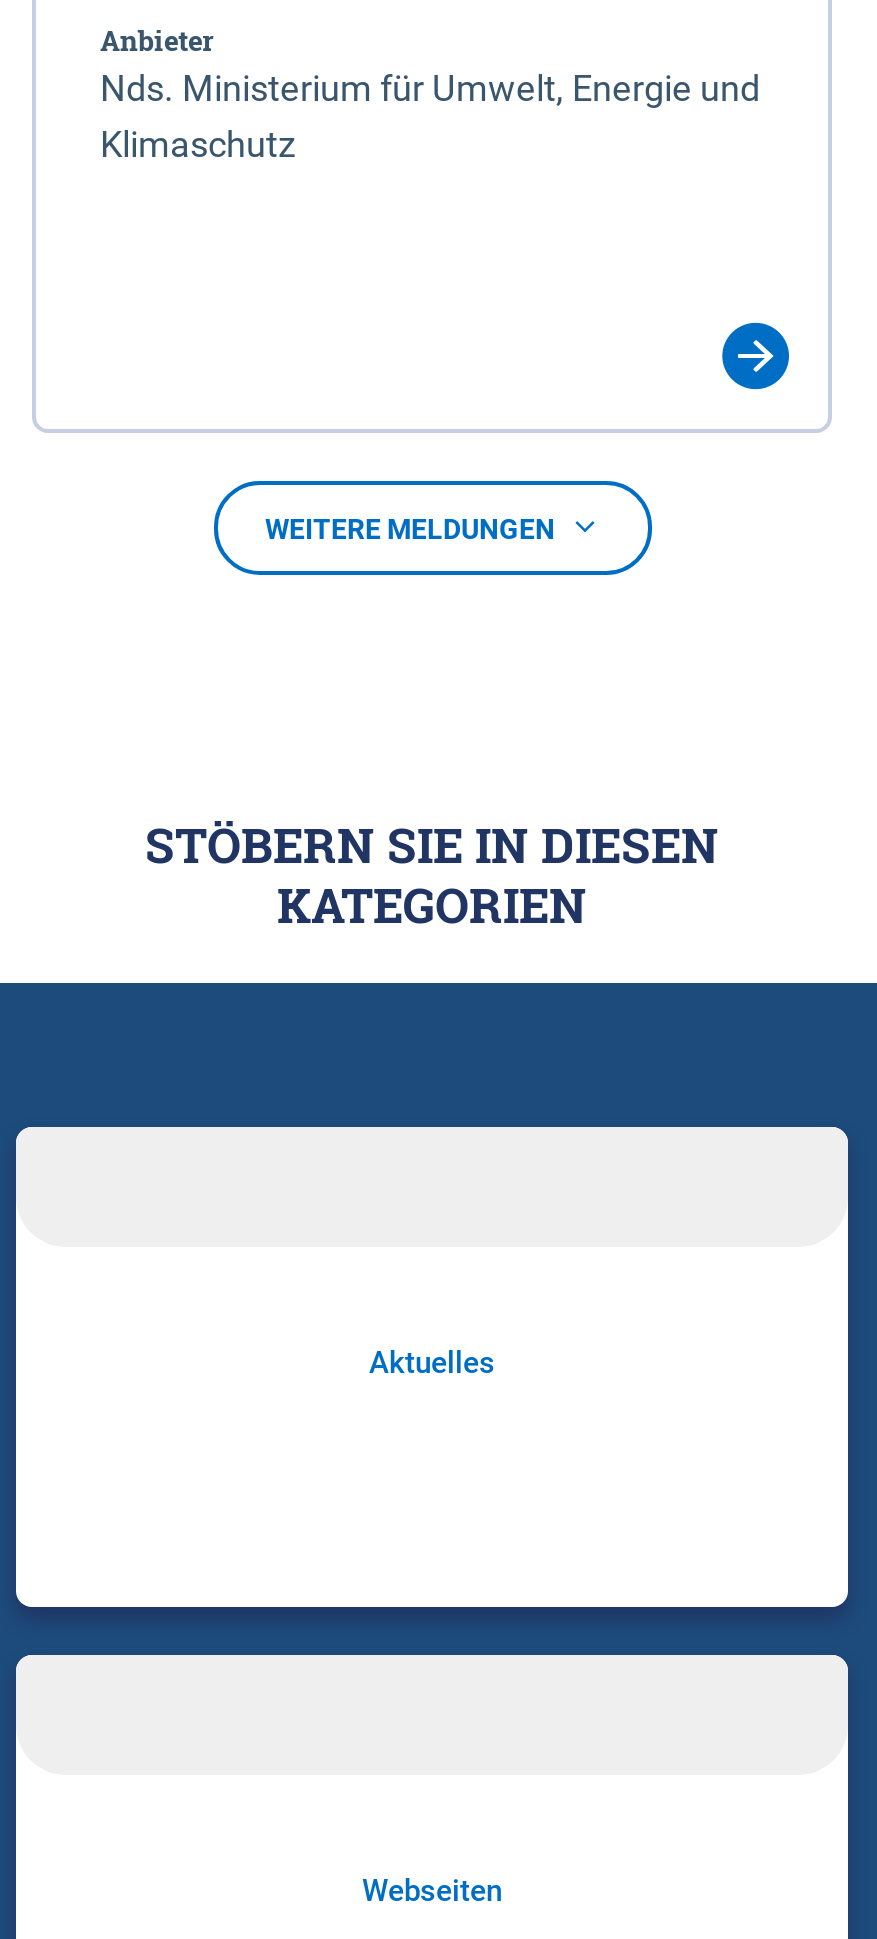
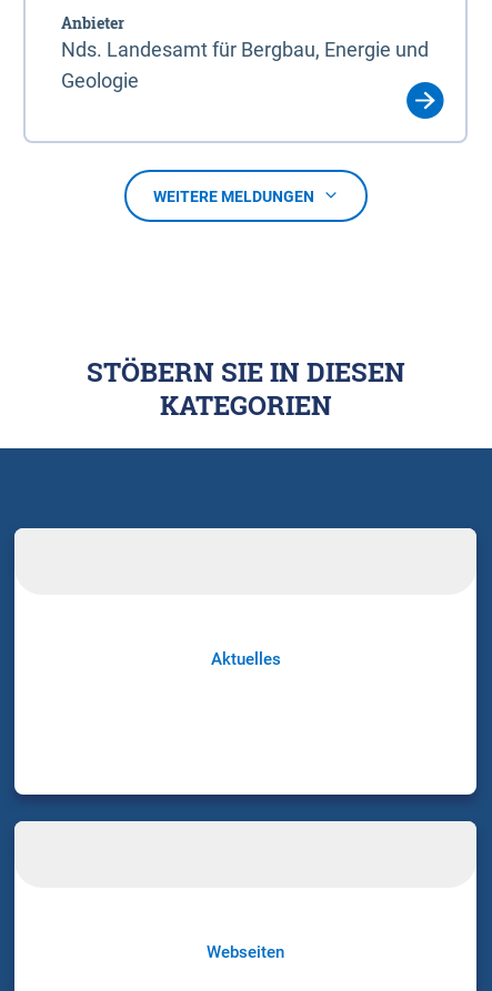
[100,68,760,166] Nds. Ministerium für Umwelt, Energie und | Klimaschutz -> [61,38,429,92] Nds. Landesamt für Bergbau, Energie und | Geologie

